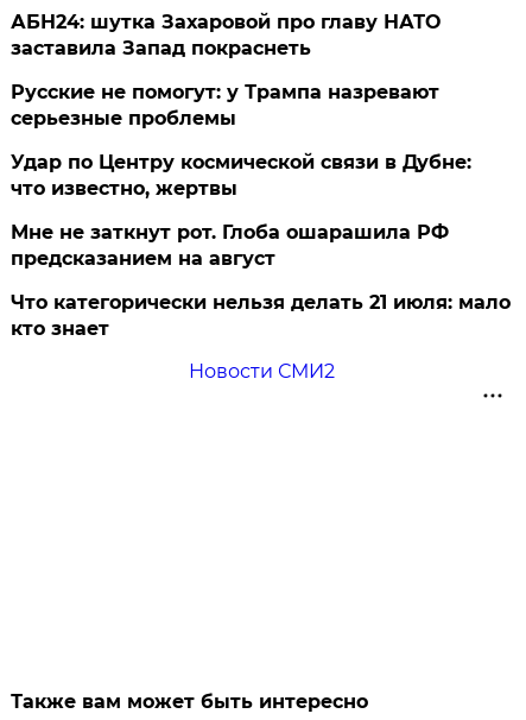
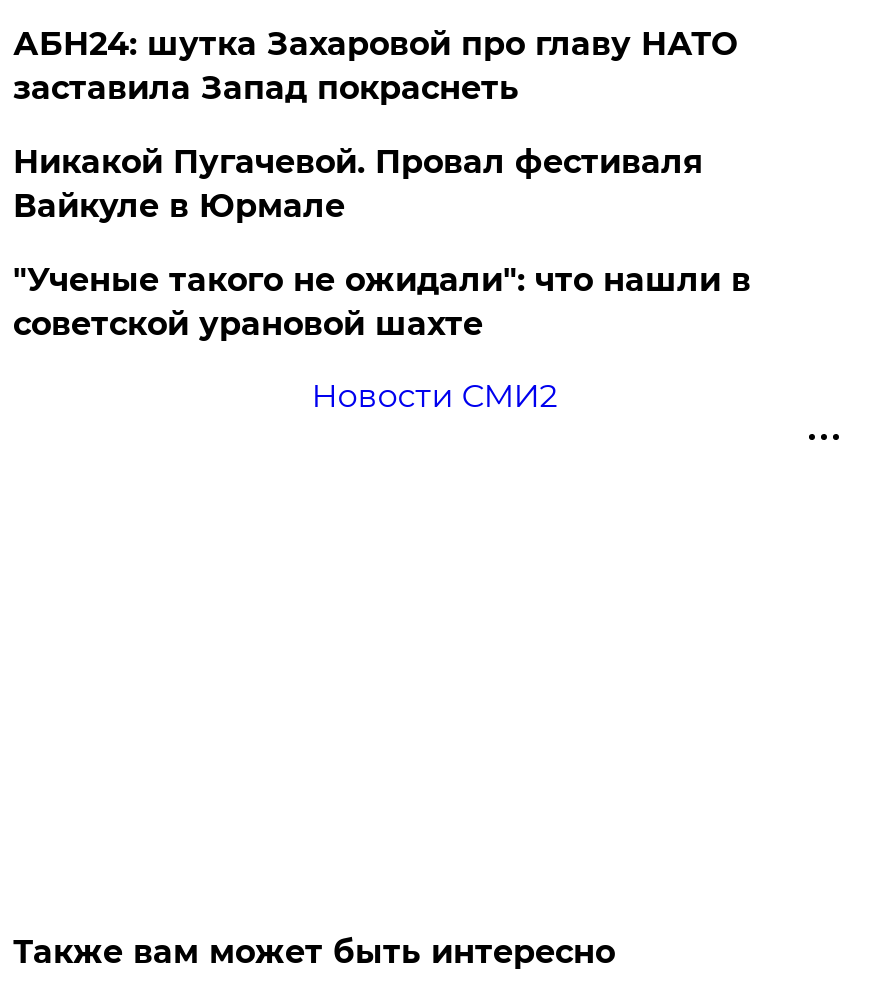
[11,81,511,340] Русские не помогут: у Трампа назревают | серьезные проблемы | Удар по Центру космической связи в Дубне: | что известно, жертвы | Мне не заткнут рот. Глоба ошарашила РФ | предсказанием на август | Что категорически нельзя делать 21 июля: мало | кто знает -> [13,143,751,343] Никакой Пугачевой. Провал фестиваля | Вайкуле в Юрмале | "Ученые такого не ожидали": что нашли в | советской урановой шахте

